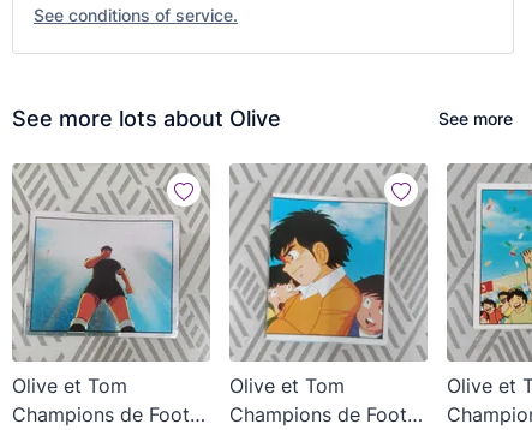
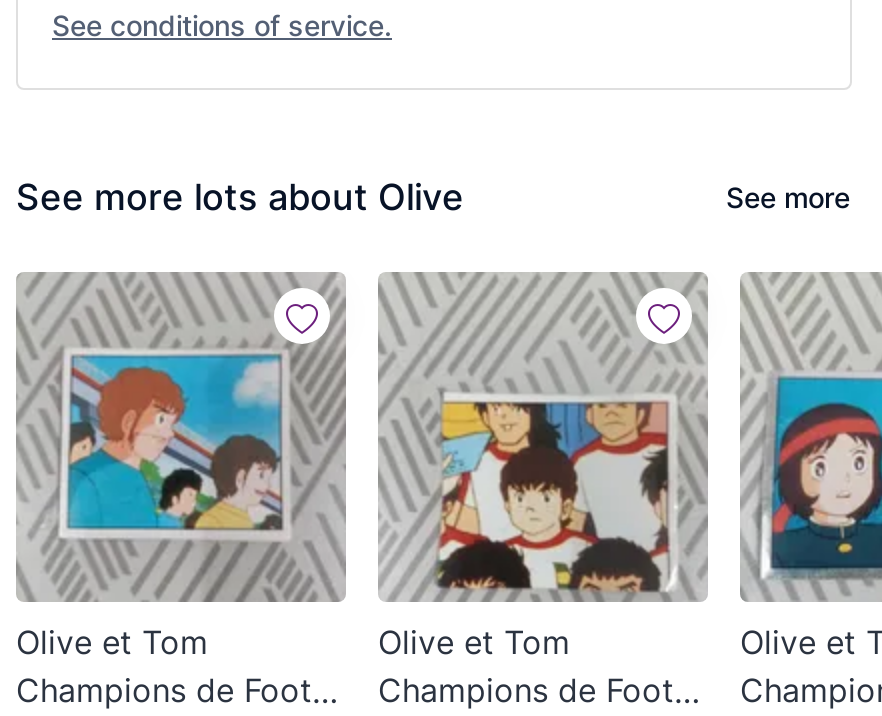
[13,165,209,362] [image] -> [16,274,346,600] [image]
[231,165,426,360] [image] -> [380,274,706,600] [image]
[447,163,528,362] [image] -> [742,274,876,598] [image]

